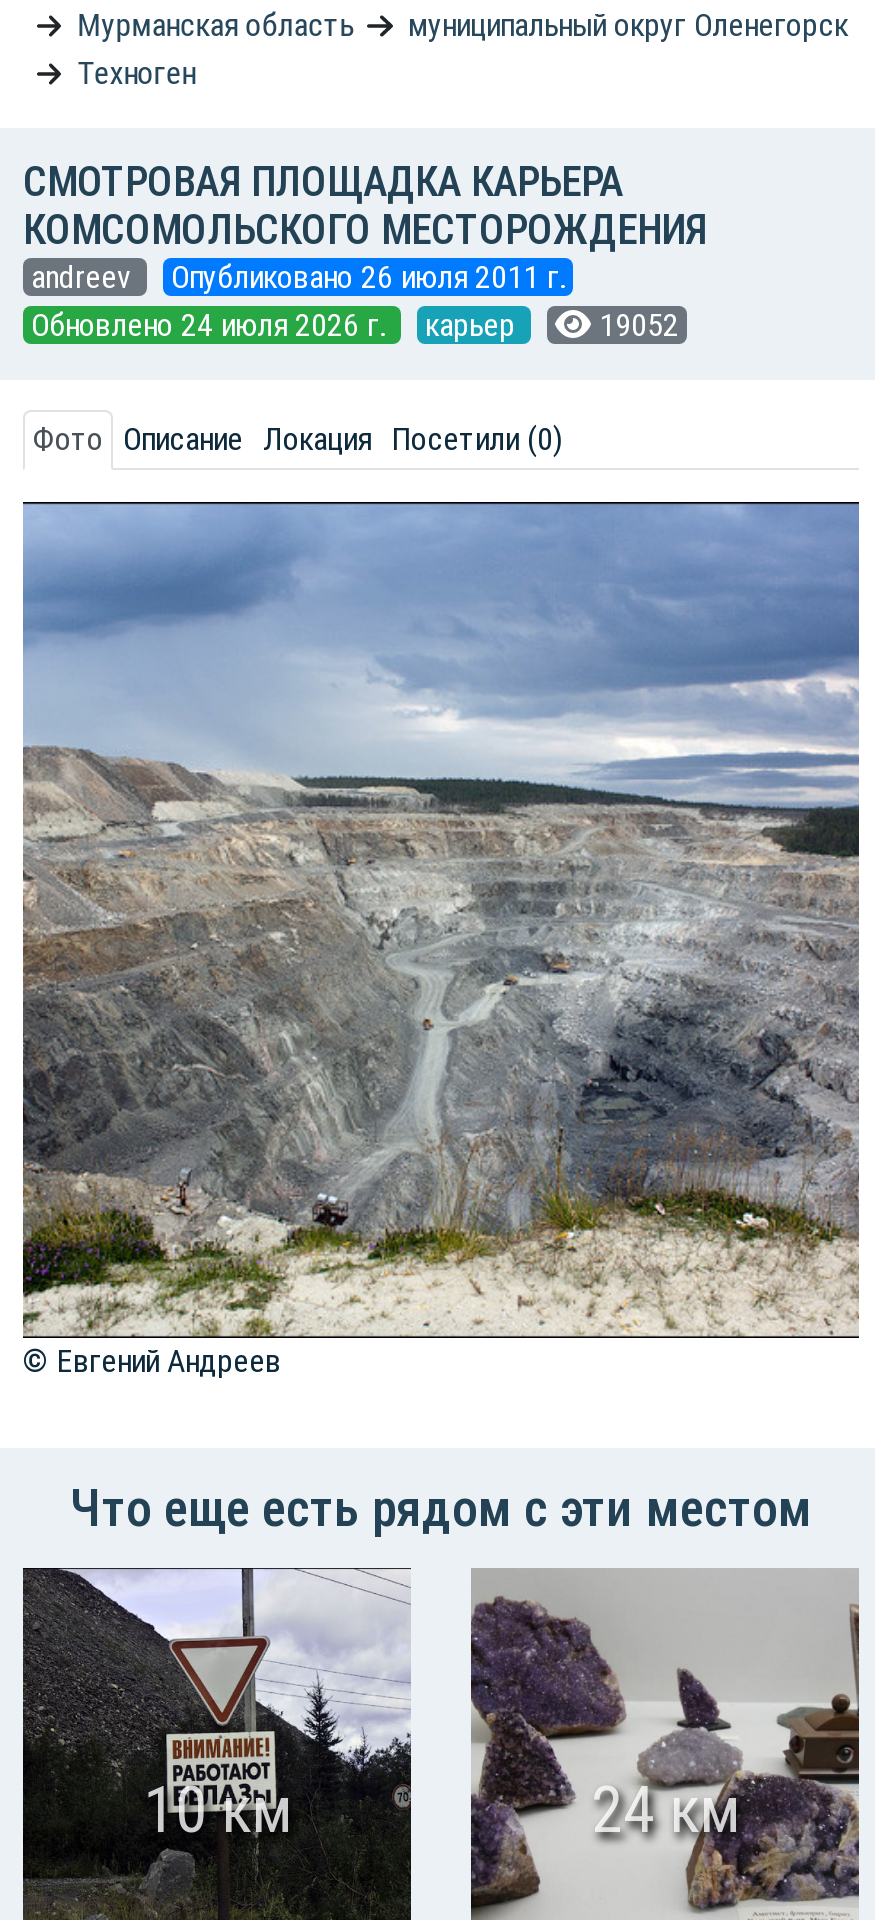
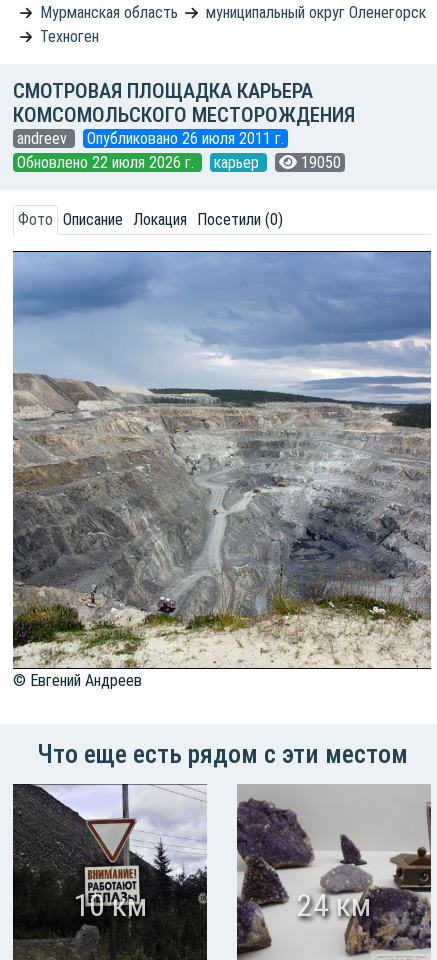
[31,306,393,344] Обновлено 24 июля 2026 г. -> [17,153,198,172] Обновлено 22 июля 2026 г.
[591,306,679,344] 19052 -> [297,153,341,172] 19050

